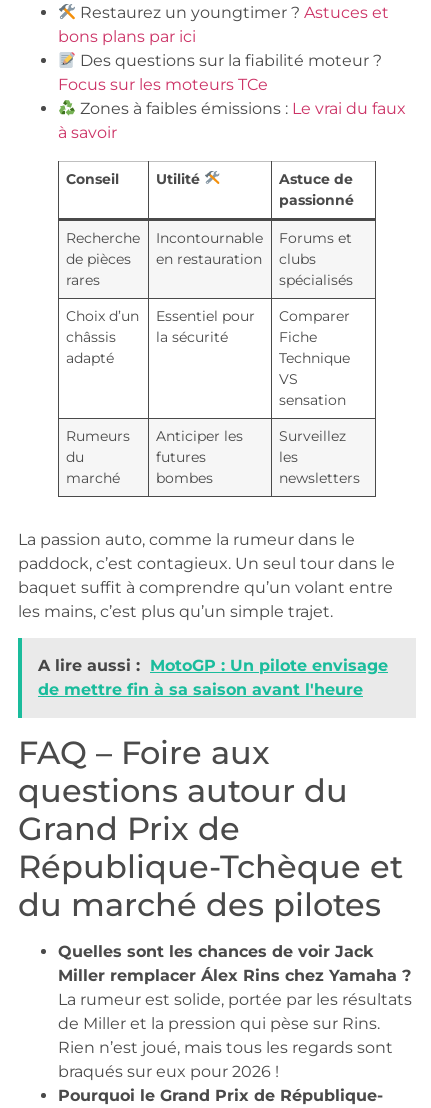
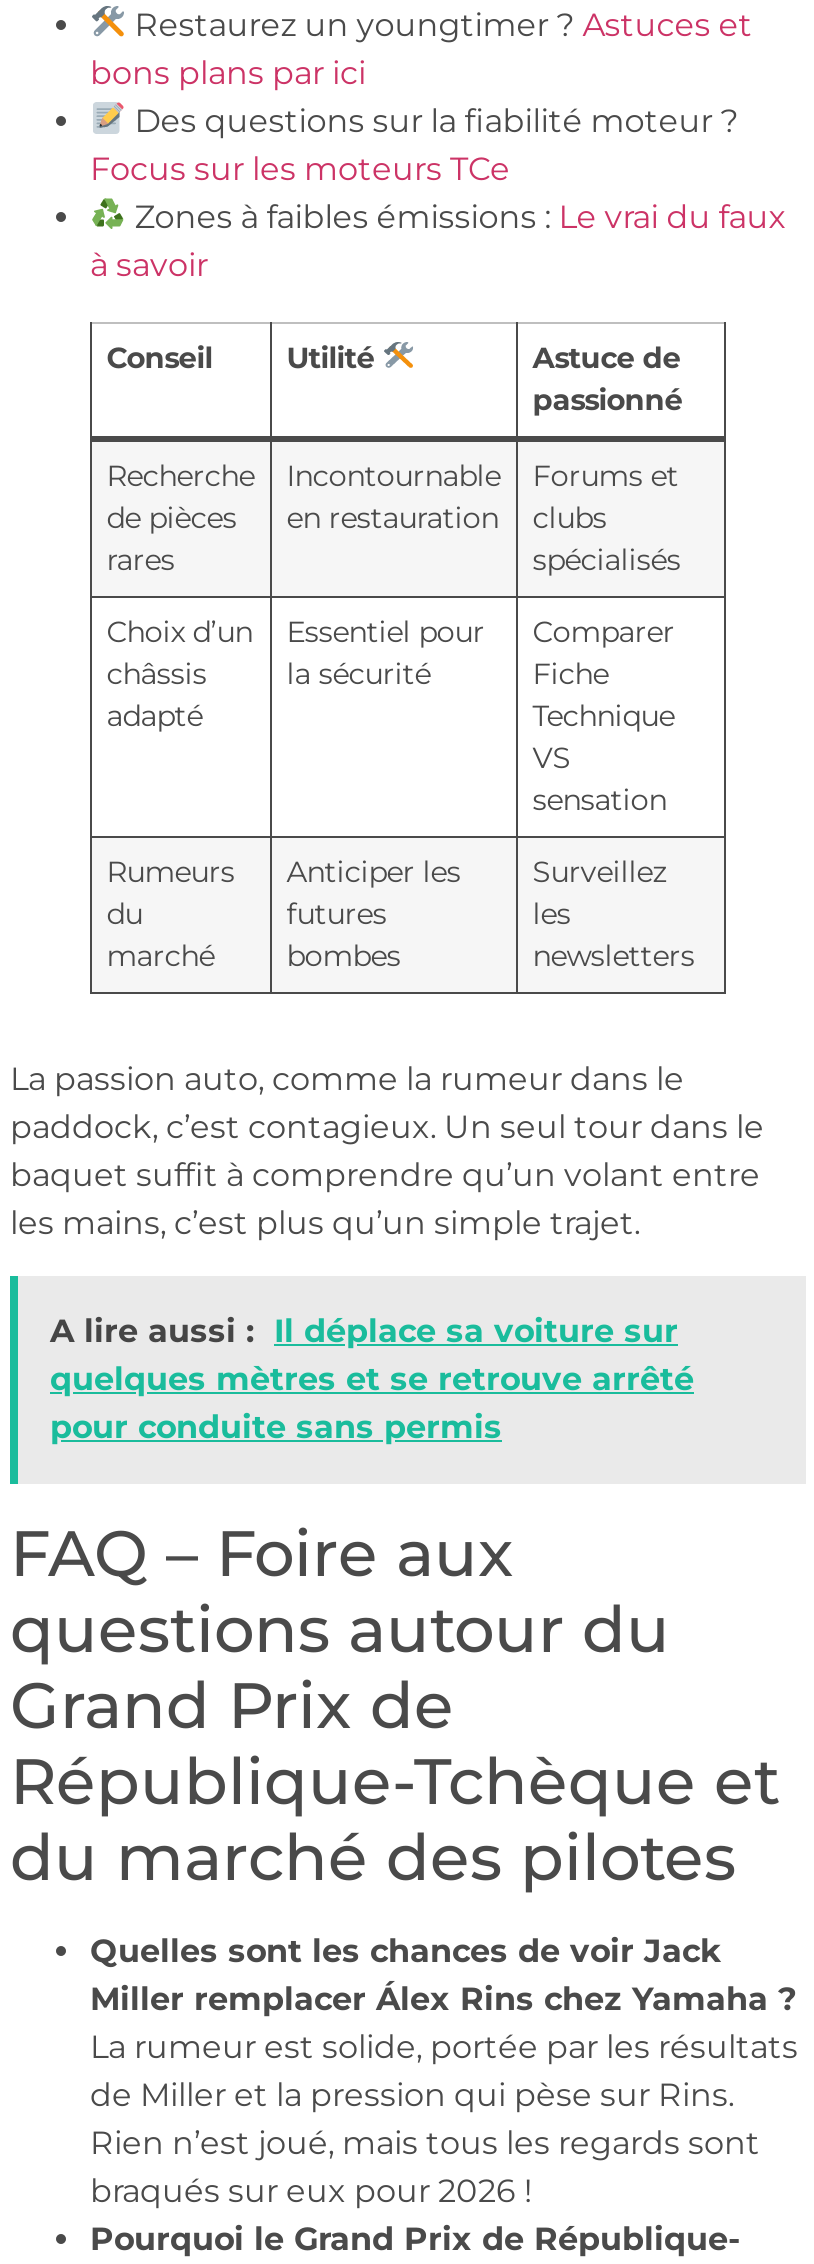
[38,656,388,699] A lire aussi : MotoGP : Un pilote envisage | de mettre fin à sa saison avant l'heure -> [50,1313,694,1447] A lire aussi : Il déplace sa voiture sur | quelques mètres et se retrouve arrêté | pour conduite sans permis

